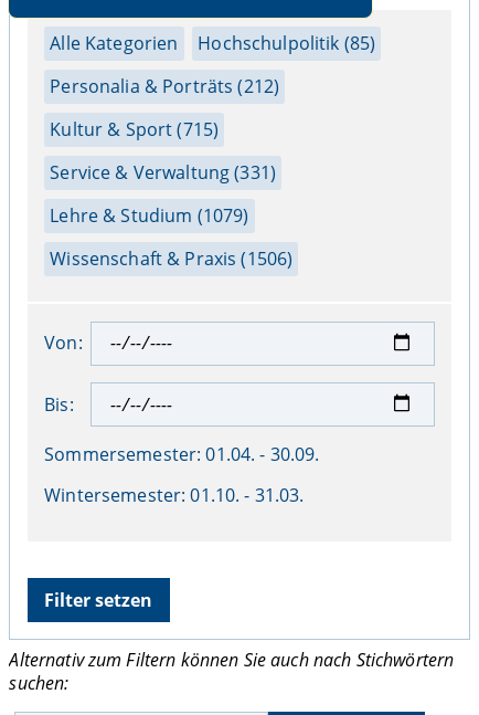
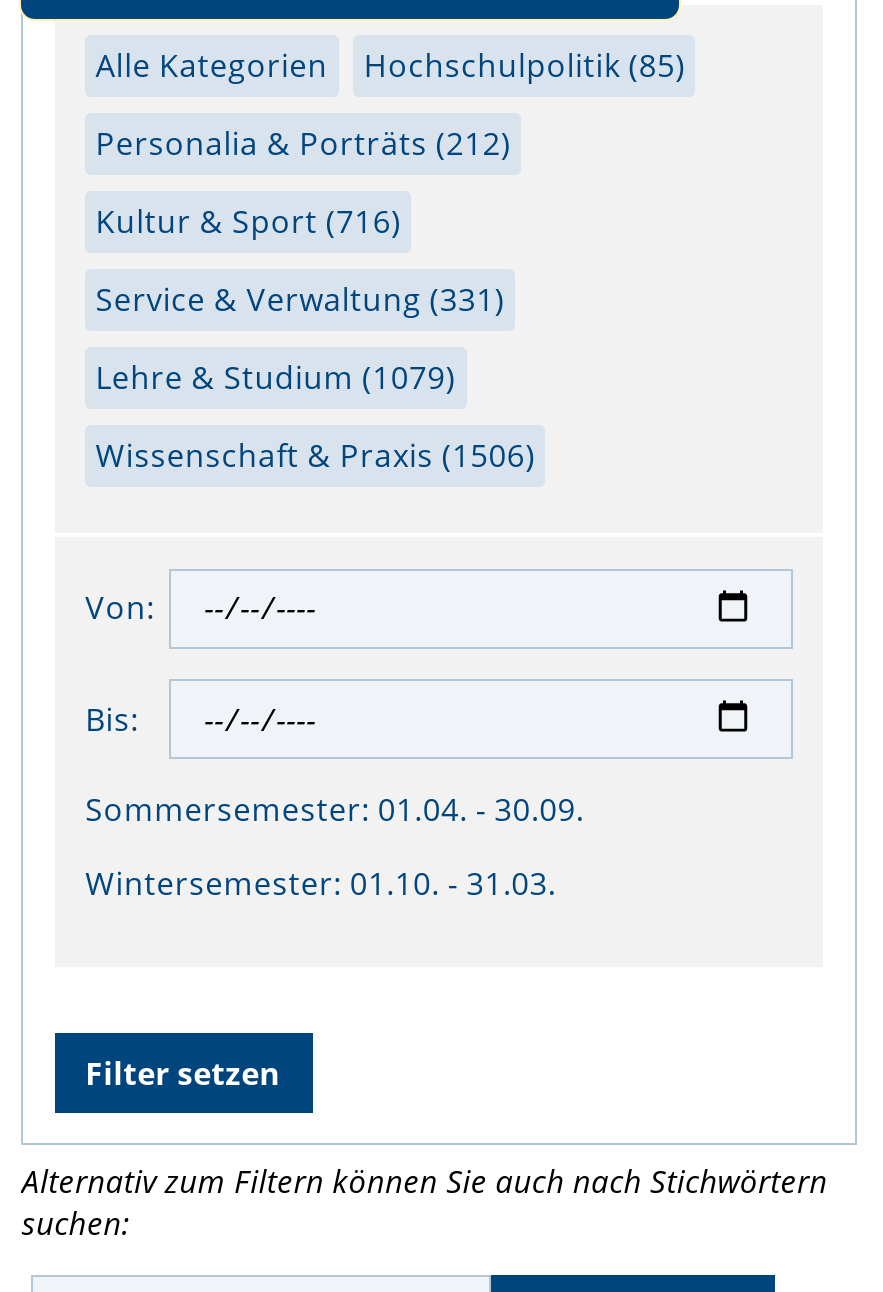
[50,117,219,142] Kultur & Sport (715) -> [96,199,401,243] Kultur & Sport (716)

